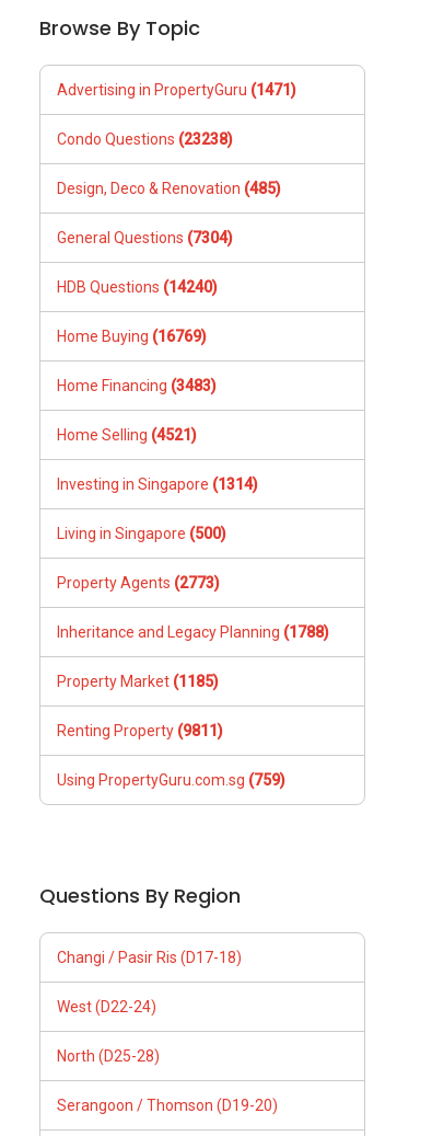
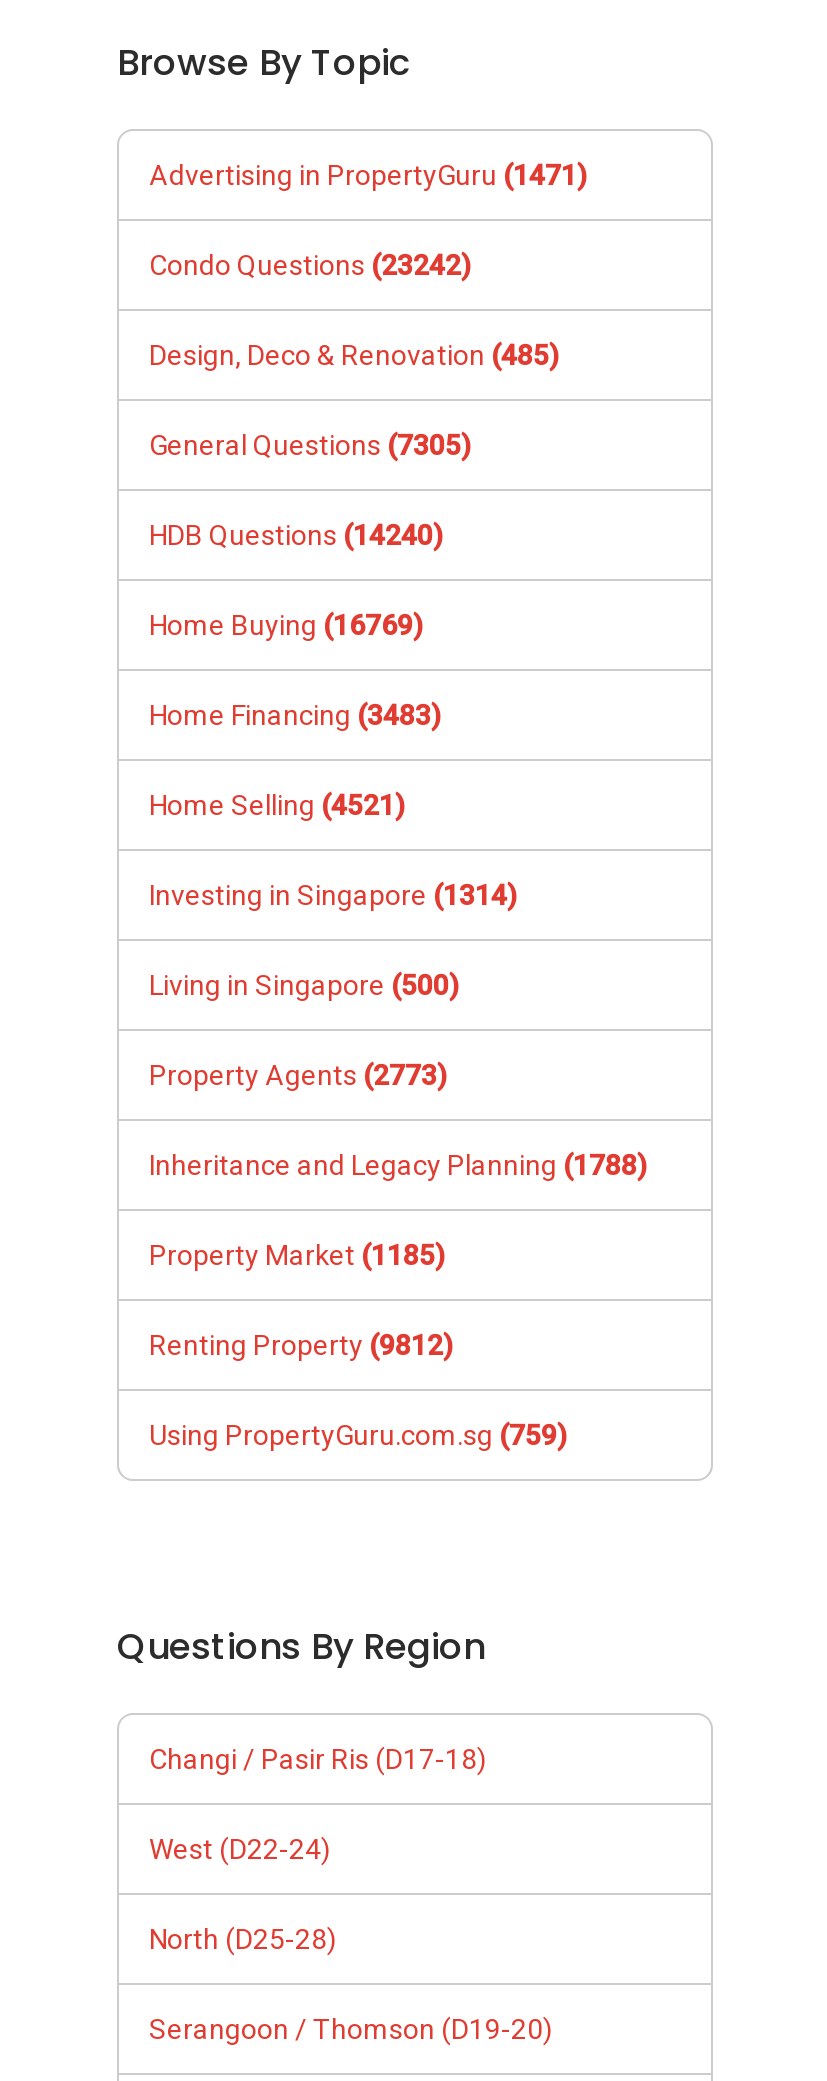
[57,130,233,148] Condo Questions (23238) -> [149,249,471,281] Condo Questions (23242)
[57,229,233,246] General Questions (7304) -> [149,429,471,461] General Questions (7305)
[57,722,223,739] Renting Property (9811) -> [149,1329,453,1361] Renting Property (9812)

